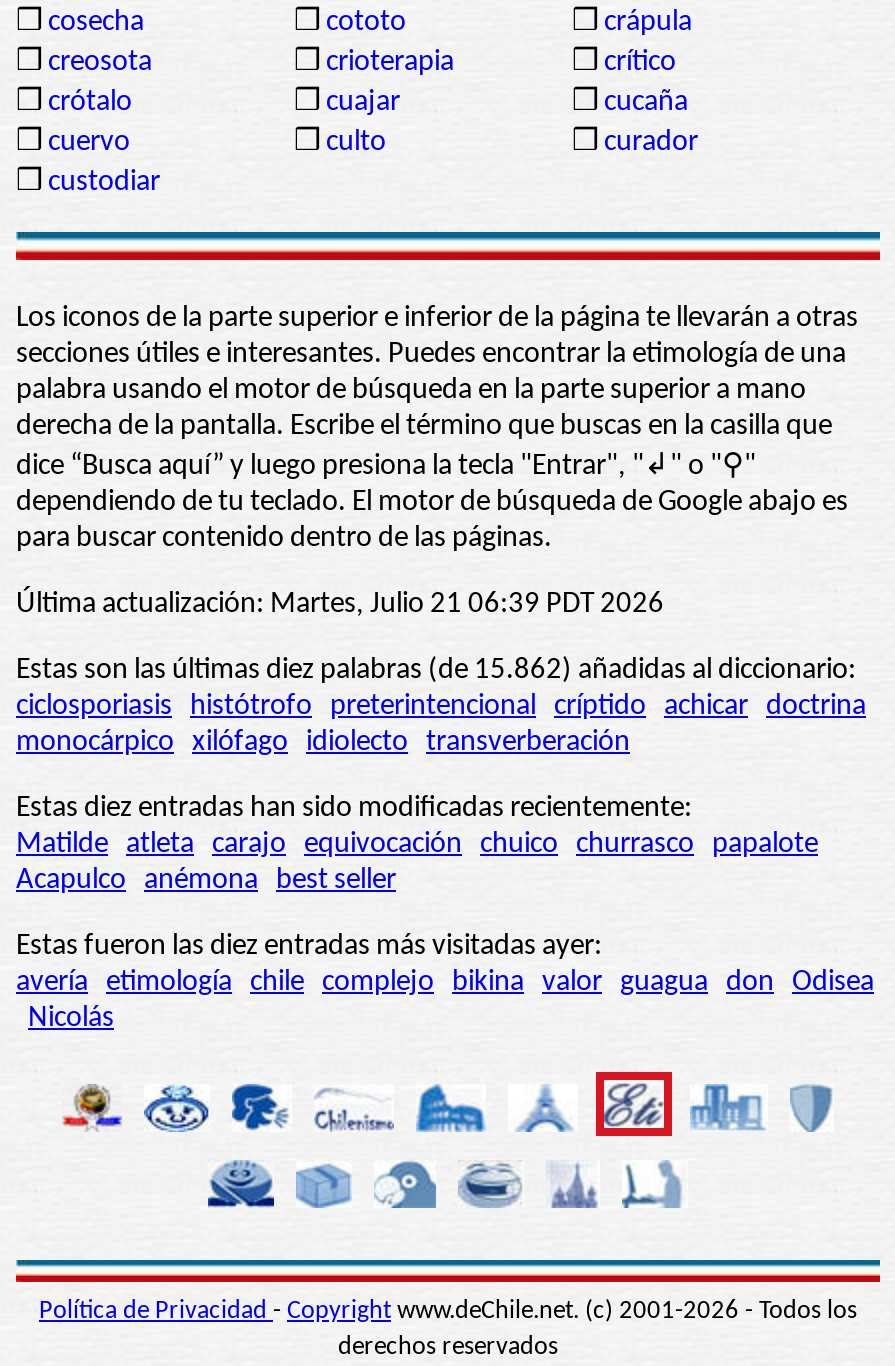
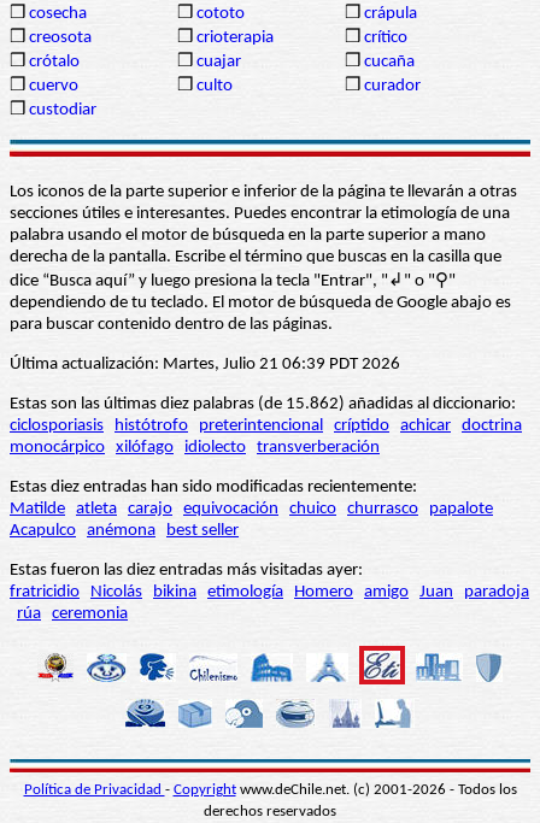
[16,968,874,1034] avería etimología chile complejo bikina valor guagua don Odisea | Nicolás -> [10,583,529,623] fratricidio Nicolás bikina etimología Homero amigo Juan paradoja | rúa ceremonia

